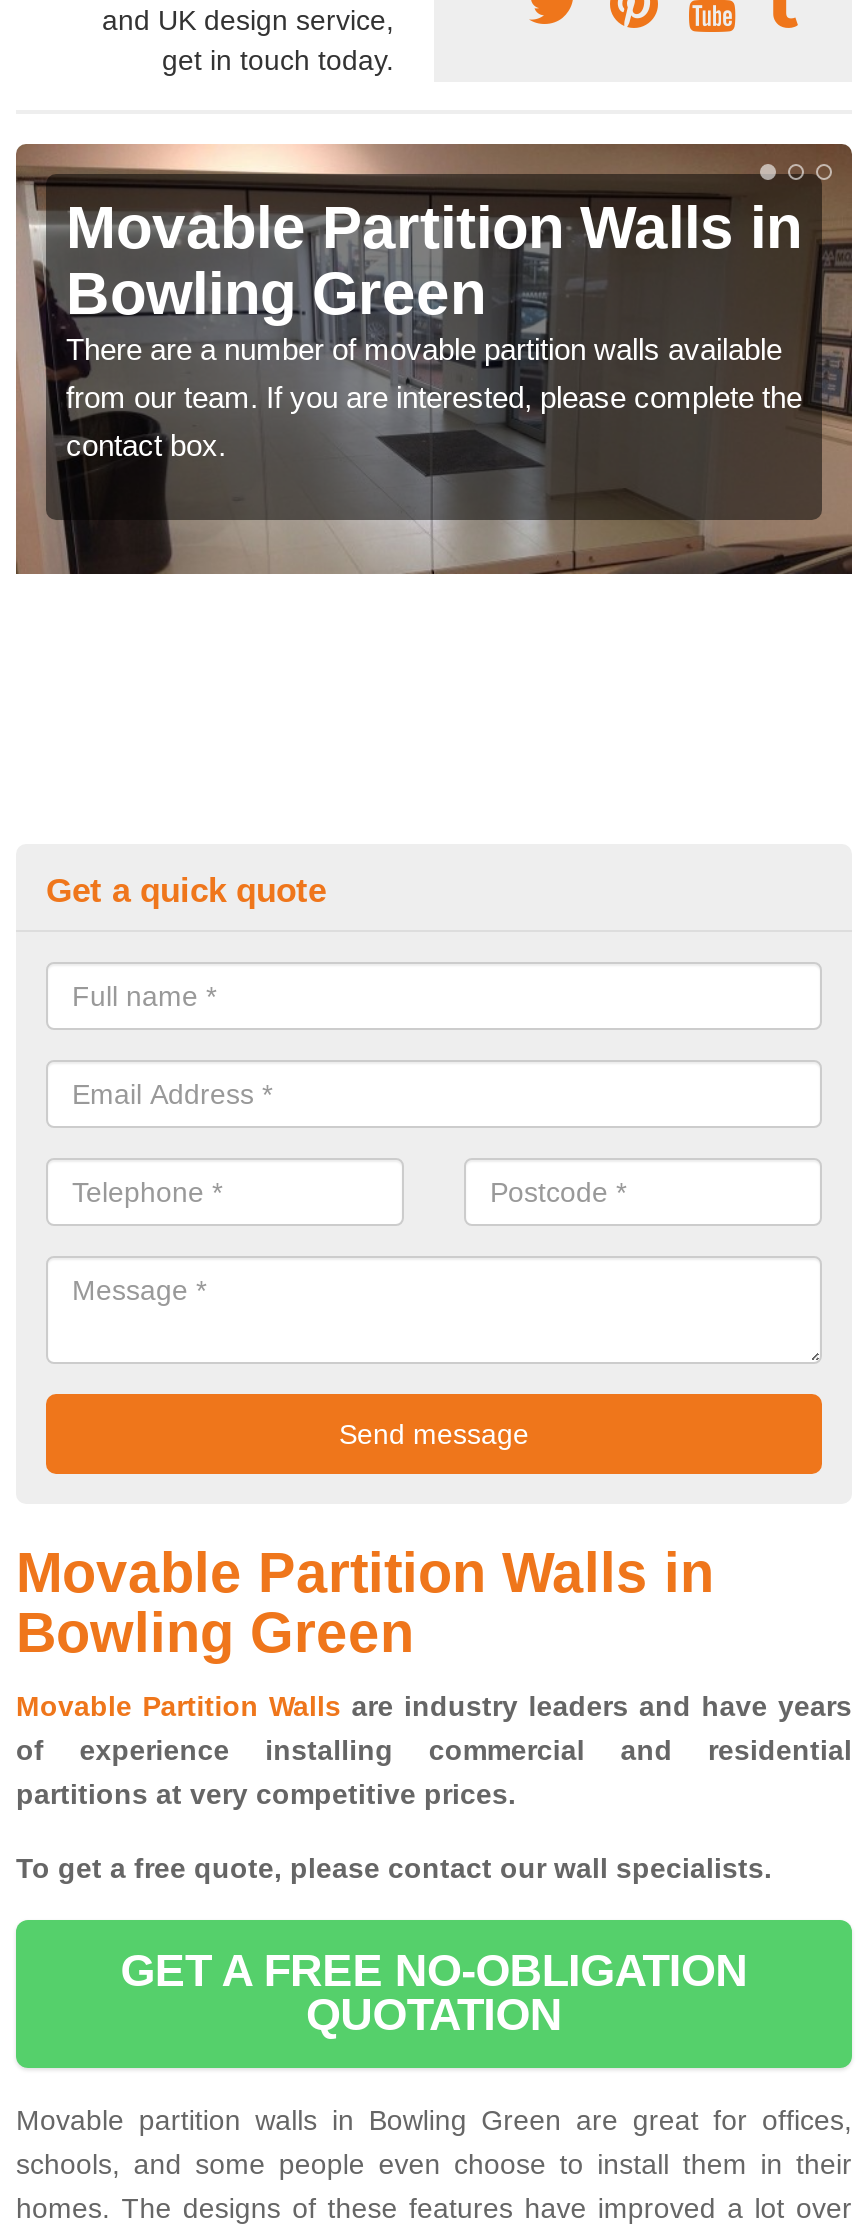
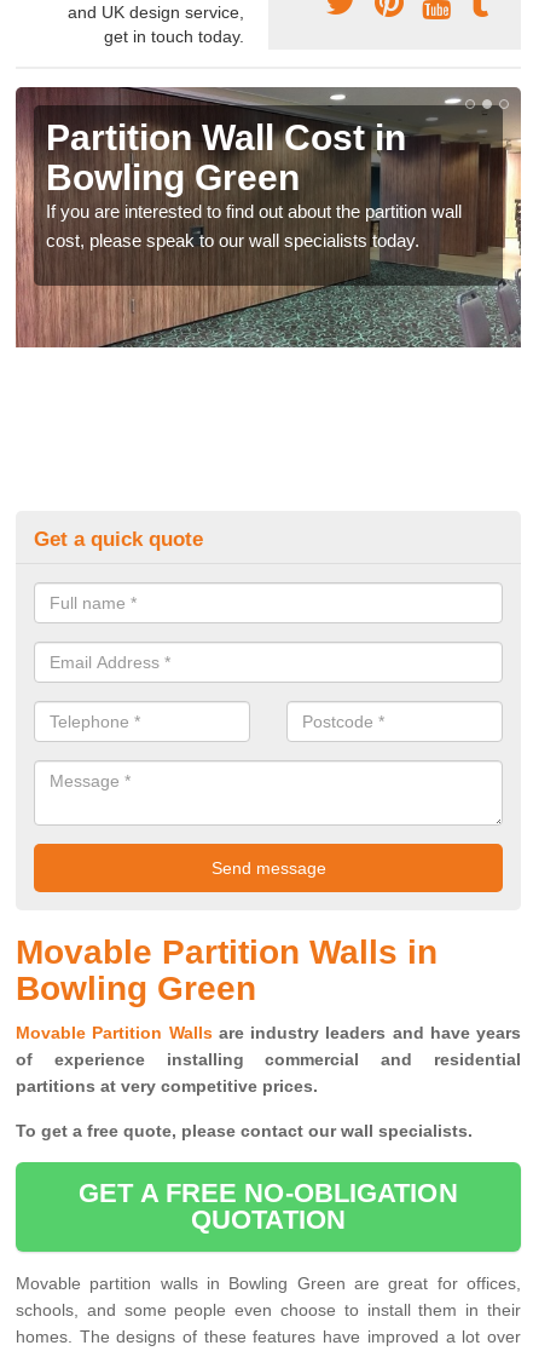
[16,142,854,576] [image] | Movable Partition Walls in -> [16,86,522,349] [image] | Partition Wall Cost in
[66,332,802,462] There are a number of movable partition walls available | from our team. If you are interested, please complete the | contact box. -> [46,201,462,251] If you are interested to find out about the partition wall | cost, please speak to our wall specialists today.

